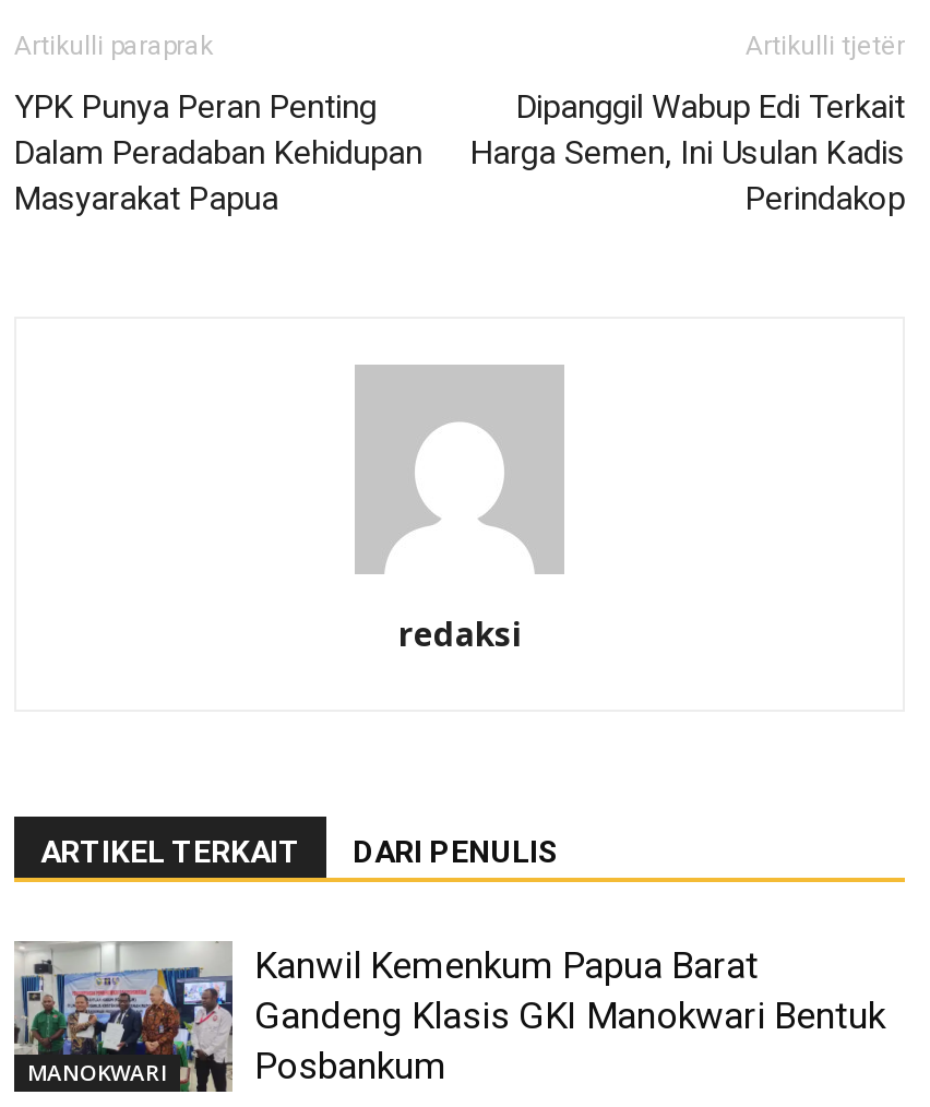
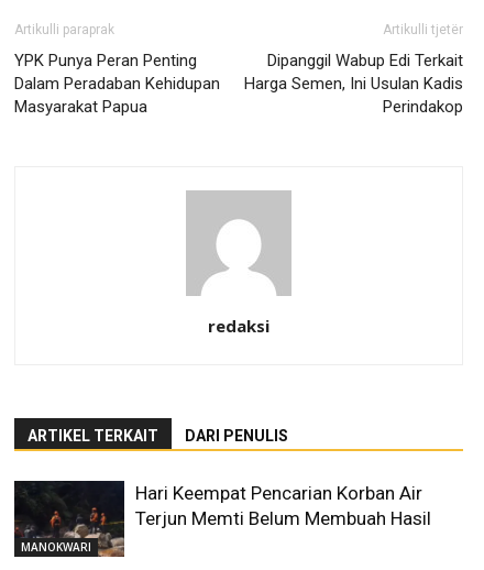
[12,940,885,1093] [image] | Kanwil Kemenkum Papua Barat | Gandeng Klasis GKI Manokwari Bentuk | Posbankum -> [13,480,431,557] [image] | Hari Keempat Pencarian Korban Air | Terjun Memti Belum Membuah Hasil

